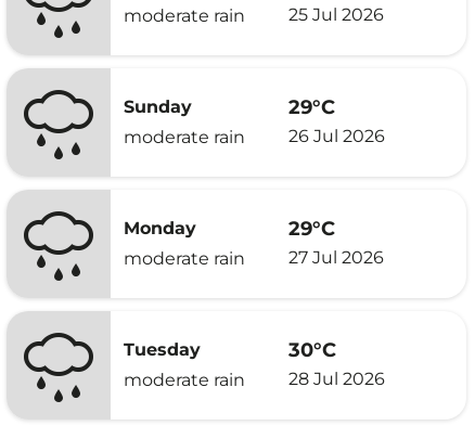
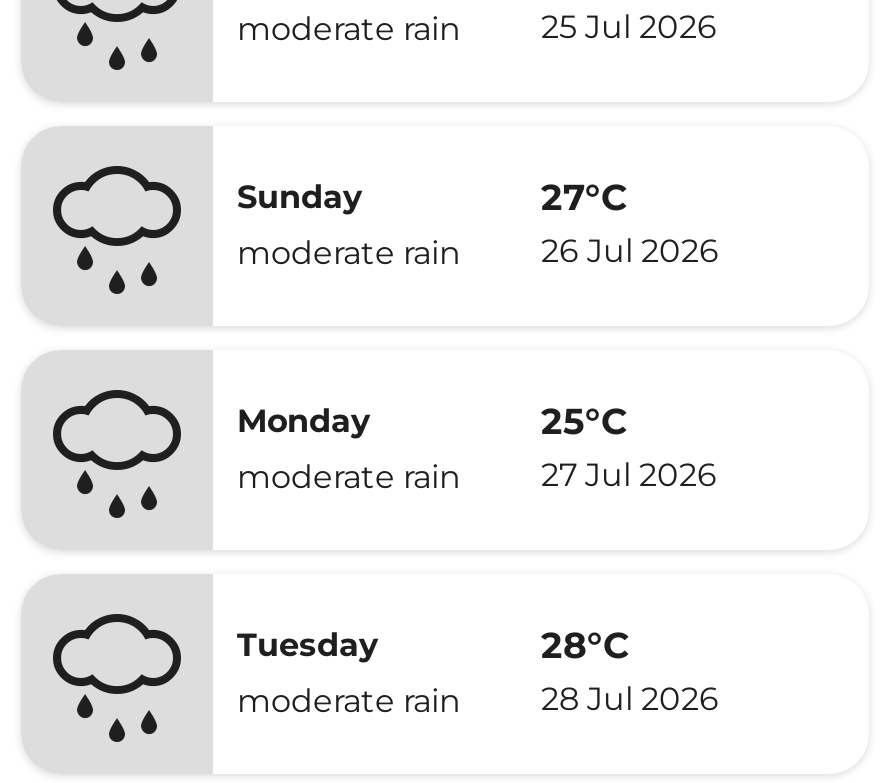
[288,95,335,119] 29°C -> [541,175,627,219] 27°C
[288,216,335,240] 29°C -> [541,399,627,443] 25°C
[288,338,336,362] 30°C -> [541,623,629,667] 28°C

